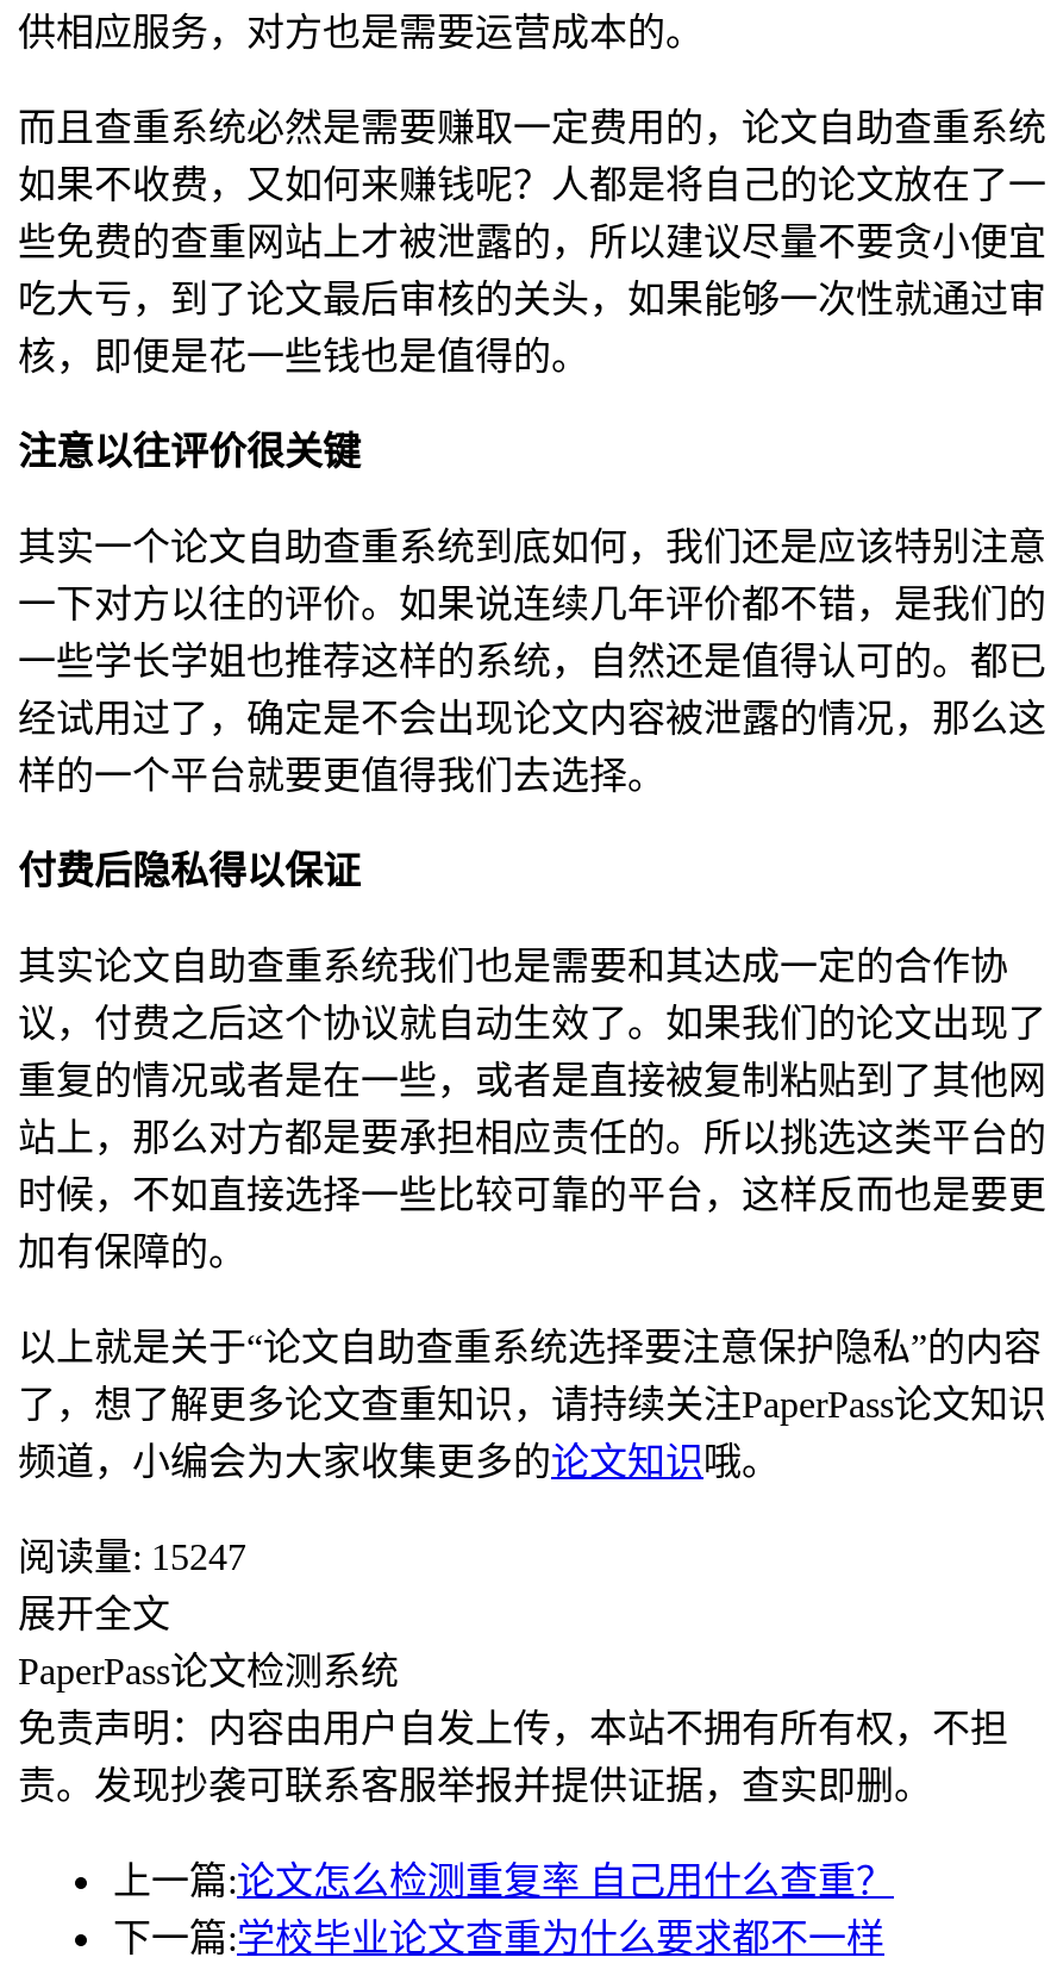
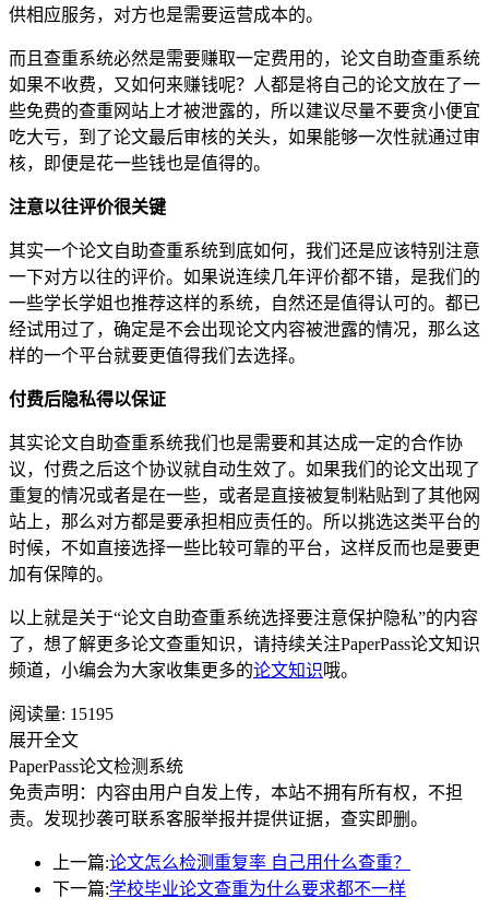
[18,1536,246,1577] 阅读量: 15247 -> [9,705,114,723] 阅读量: 15195

